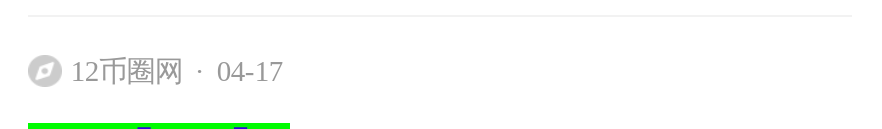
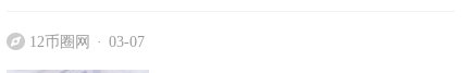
[71,55,283,87] 12币圈网 04-17 -> [30,32,145,50] 12币圈网 03-07

